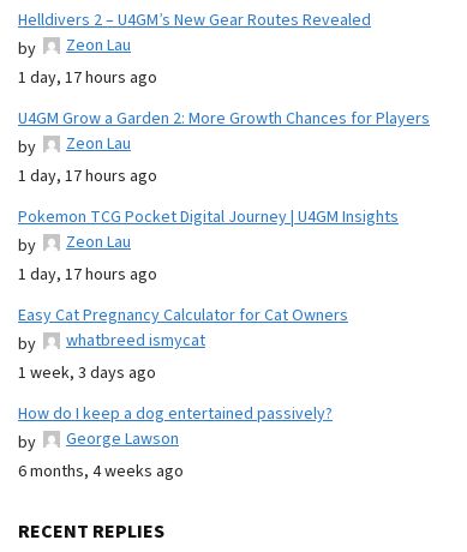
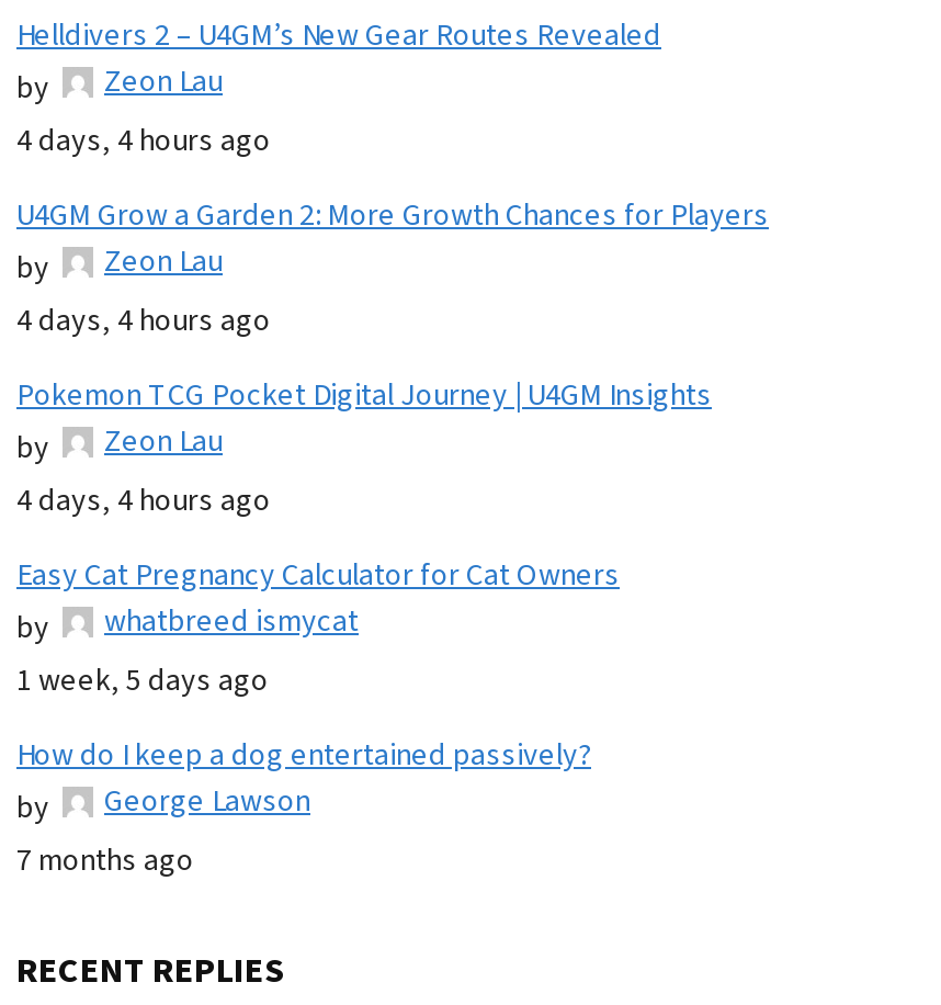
[18,66,157,90] 1 day, 17 hours ago -> [16,119,271,163] 4 days, 4 hours ago
[18,164,157,188] 1 day, 17 hours ago -> [16,299,271,343] 4 days, 4 hours ago
[18,262,157,286] 1 day, 17 hours ago -> [16,479,271,523] 4 days, 4 hours ago
[18,361,156,385] 1 week, 3 days ago -> [16,659,269,703] 1 week, 5 days ago
[18,459,184,483] 6 months, 4 weeks ago -> [16,839,194,883] 7 months ago

